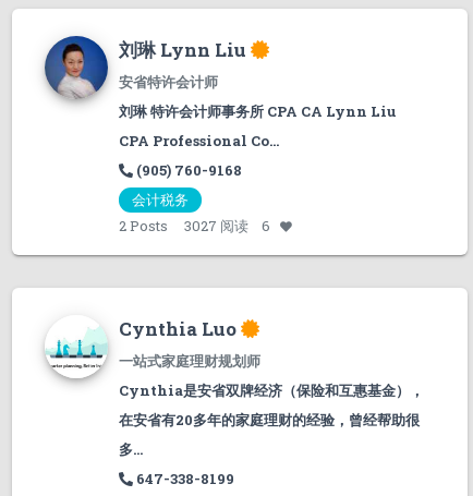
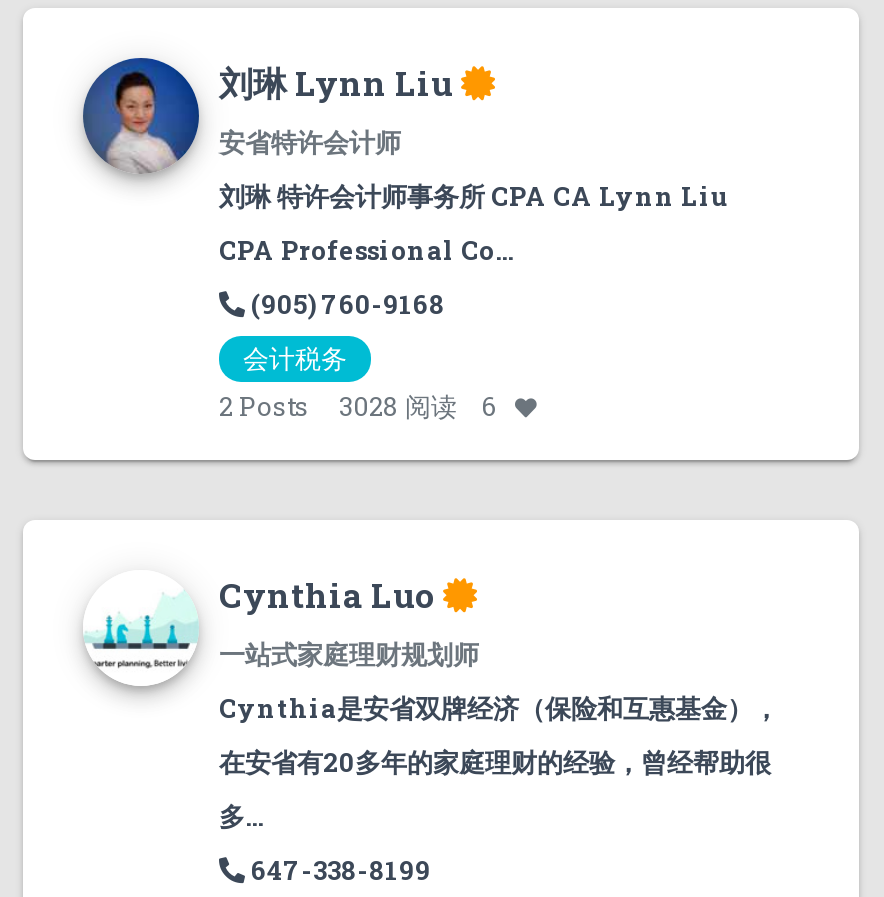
[119,216,280,235] 2 Posts 3027 阅读 6 -> [219,388,515,424] 2 Posts 3028 阅读 6

